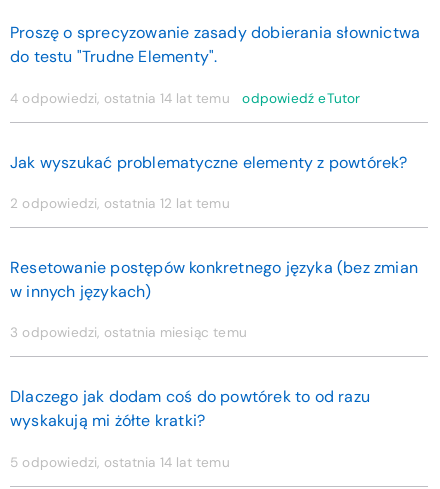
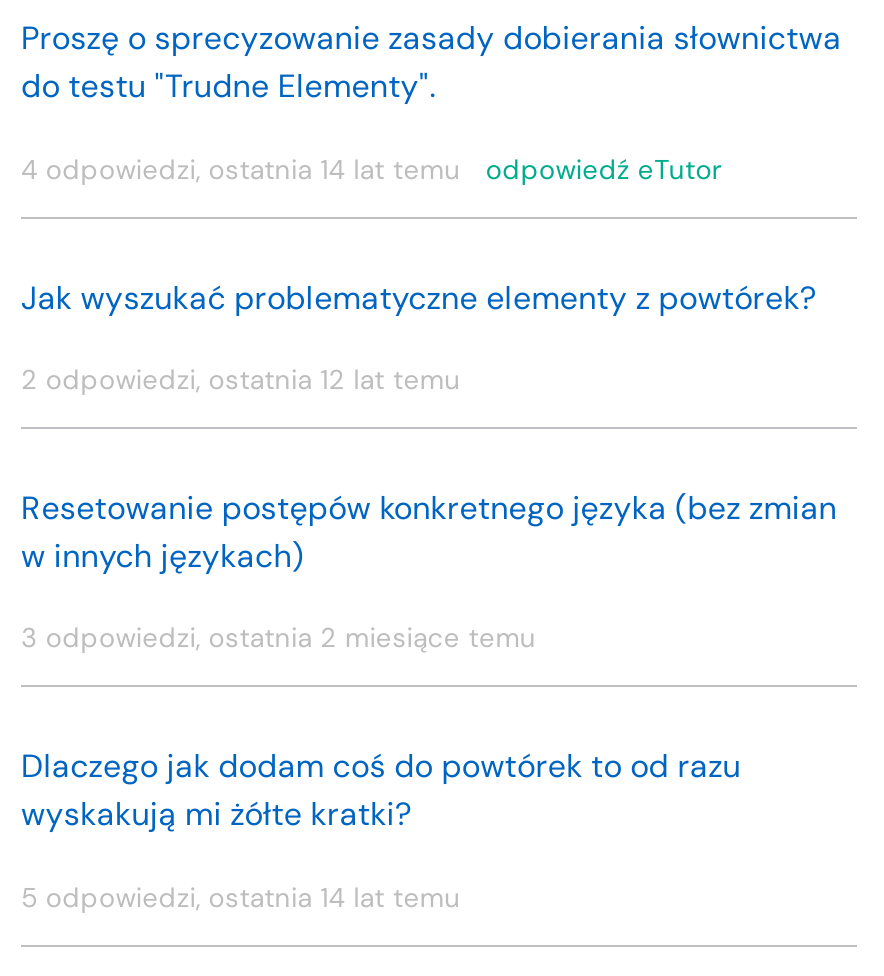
[10,324,247,341] 3 odpowiedzi, ostatnia miesiąc temu -> [21,622,536,656] 3 odpowiedzi, ostatnia 2 miesiące temu

